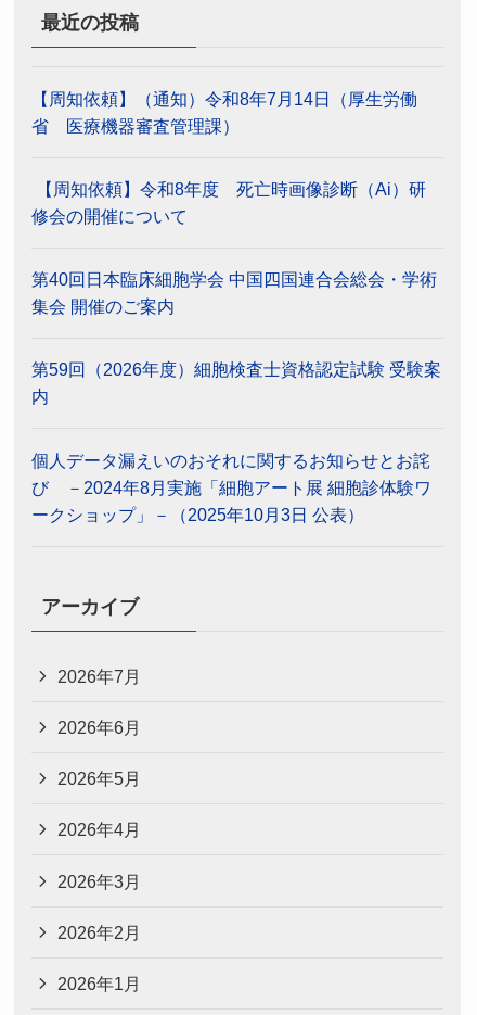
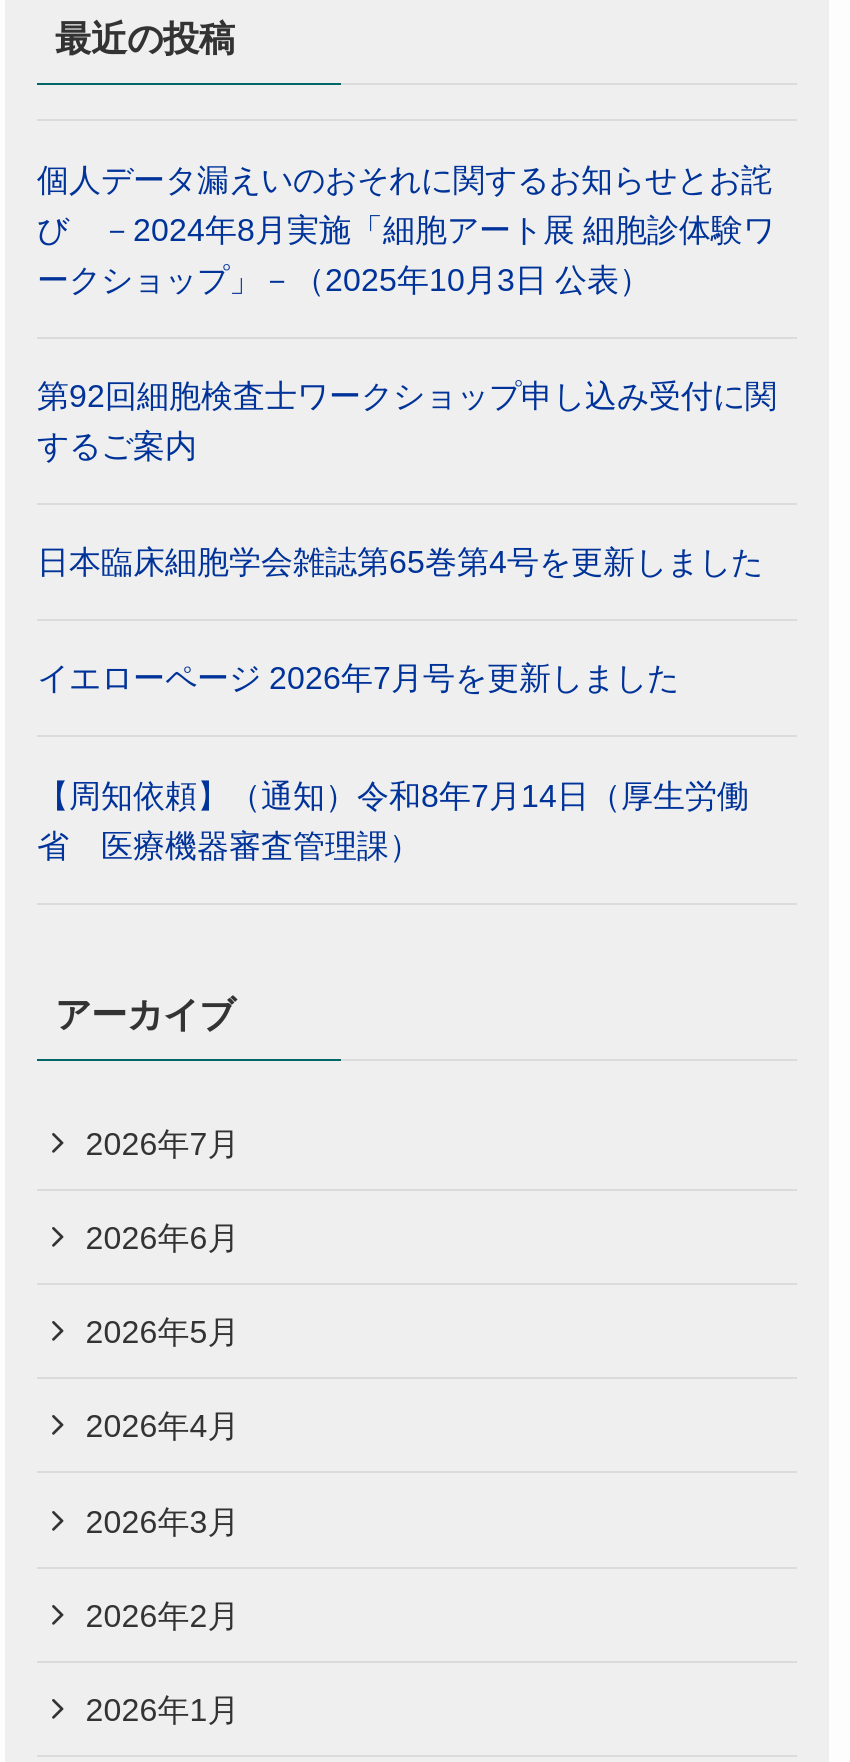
moved [31,88,417,135] -> [37,776,749,862]: 【周知依頼】（通知）令和8年7月14日（厚生労働 | 省 医療機器審査管理課）
[31,179,441,406] 【周知依頼】令和8年度 死亡時画像診断（Ai）研 | 修会の開催について | 第40回日本臨床細胞学会 中国四国連合会総会・学術 | 集会 開催のご案内 | 第59回（2026年度）細胞検査士資格認定試験 受験案 | 内 -> none
moved [31,450,431,524] -> [37,160,775,296]: 個人データ漏えいのおそれに関するお知らせとお詫 | び －2024年8月実施「細胞アート展 細胞診体験ワ | ークショップ」－（2025年10月3日 公表）
none -> [37,377,777,696] 第92回細胞検査士ワークショップ申し込み受付に関 | するご案内 | 日本臨床細胞学会雑誌第65巻第4号を更新しました | イエローページ 2026年7月号を更新しました

